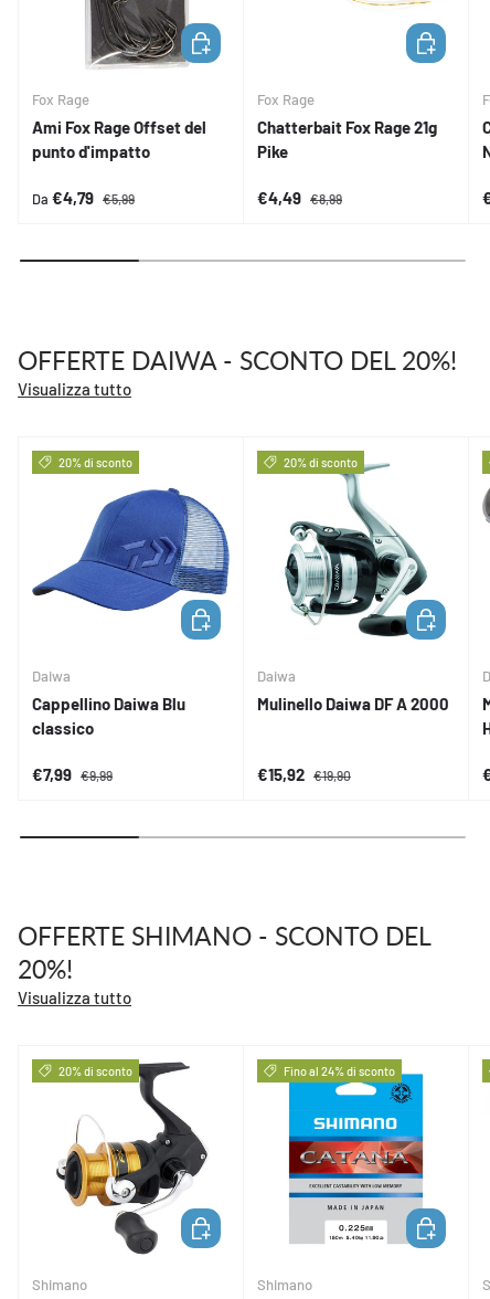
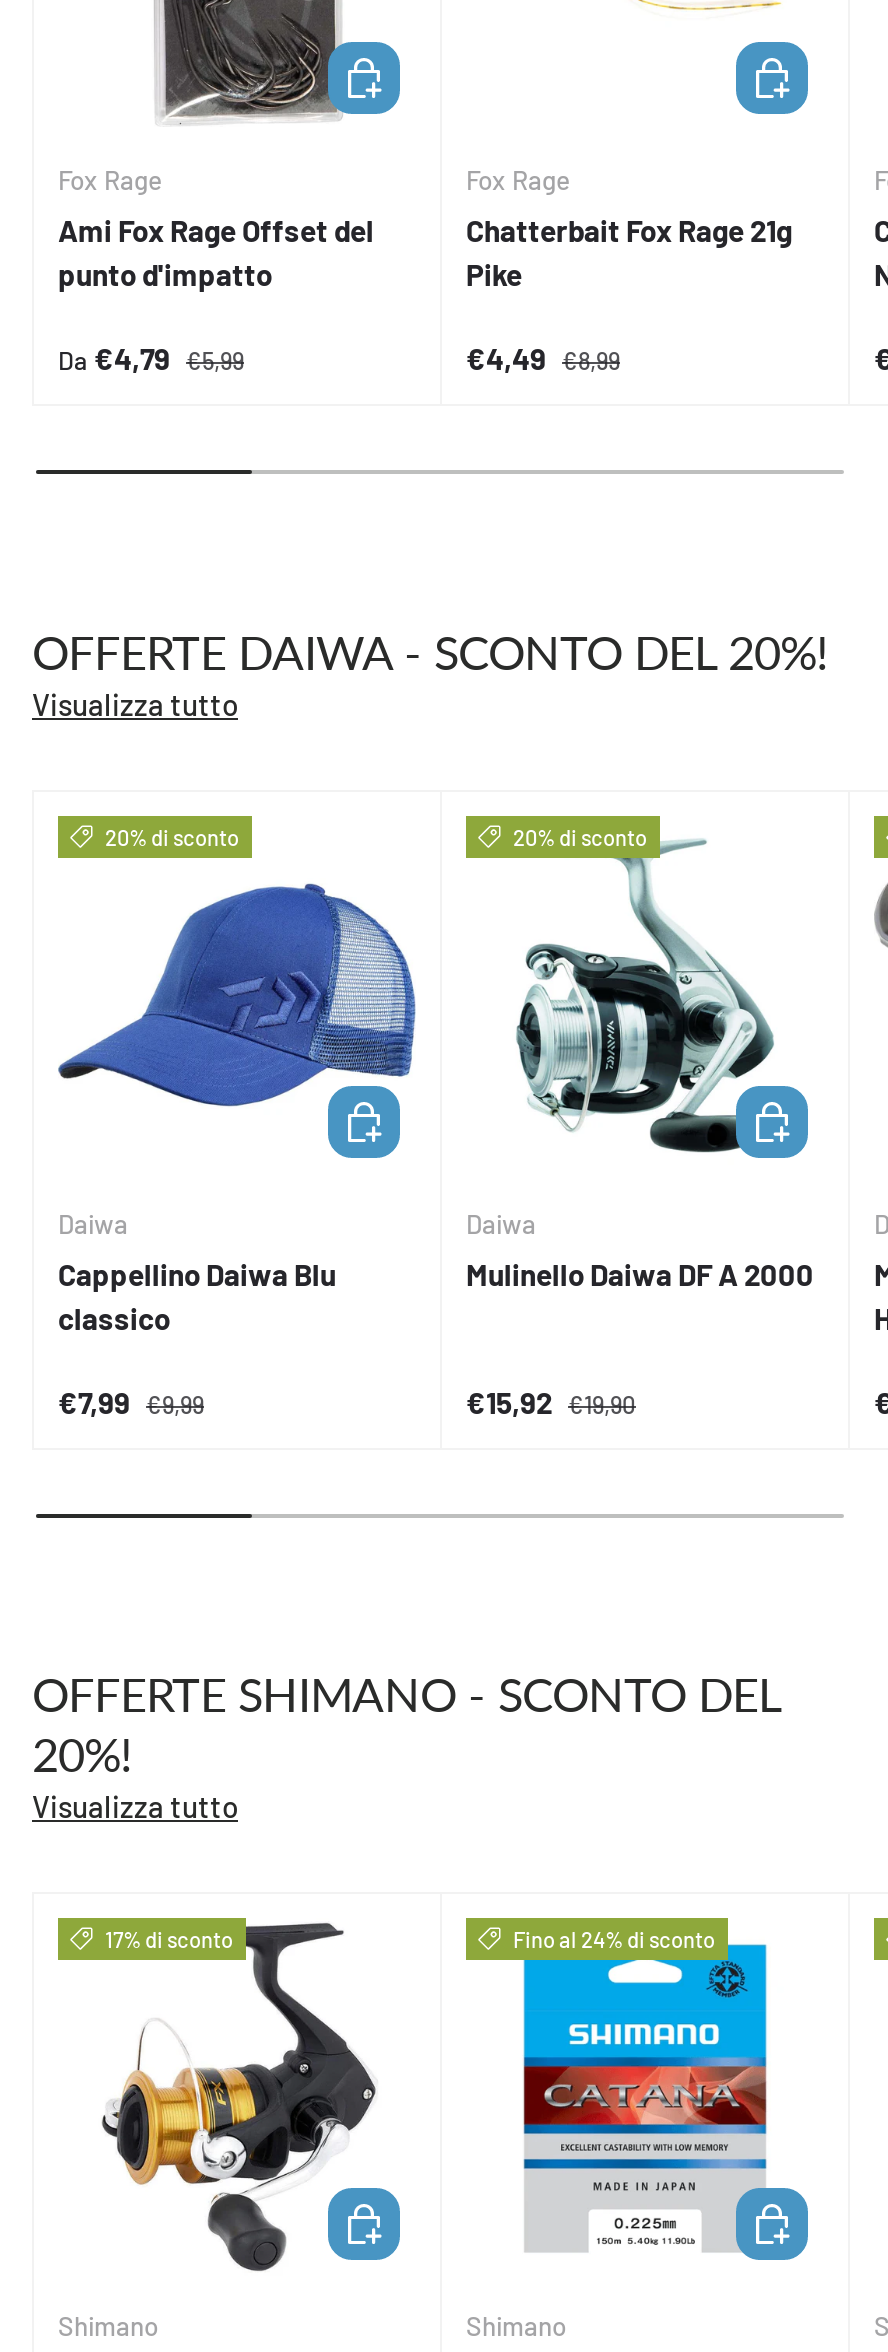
[58,1064,132,1078] 20% di sconto -> [105,1926,233,1952] 17% di sconto

